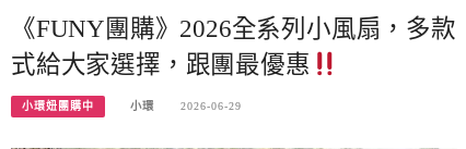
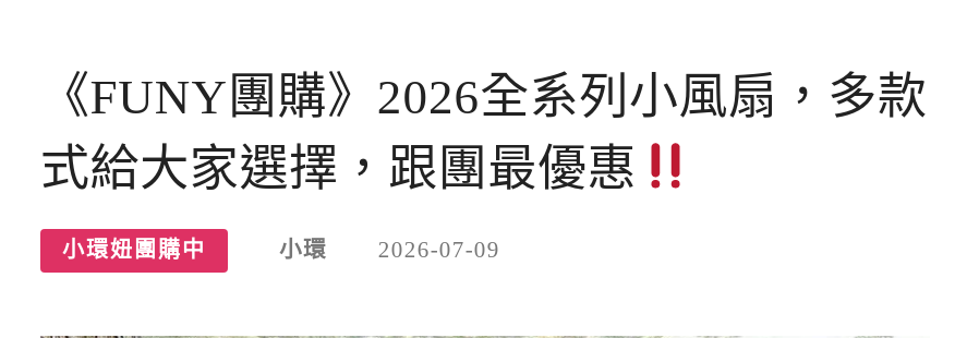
[180,100,242,112] 2026-06-29 -> [378,239,500,263] 2026-07-09

